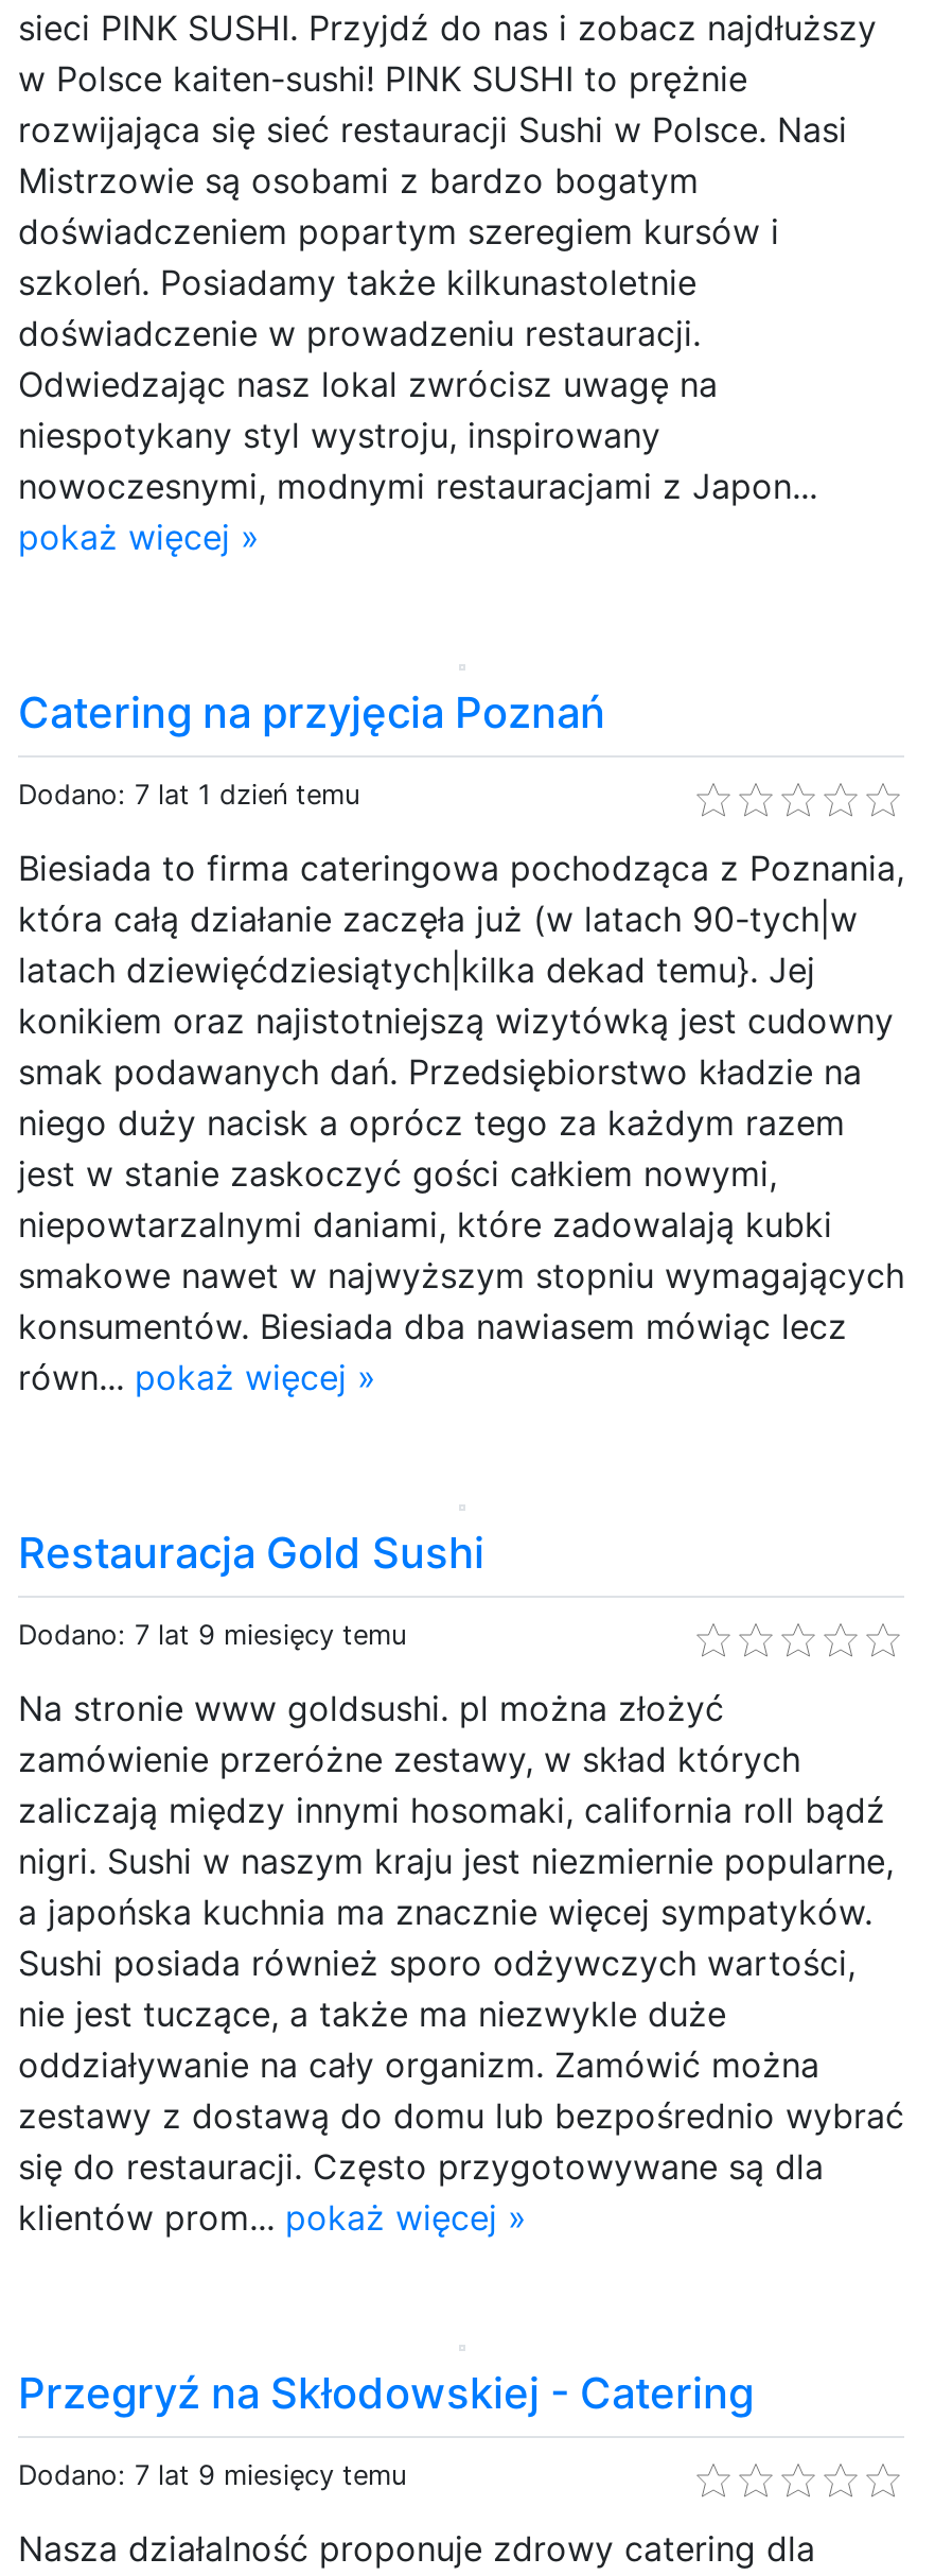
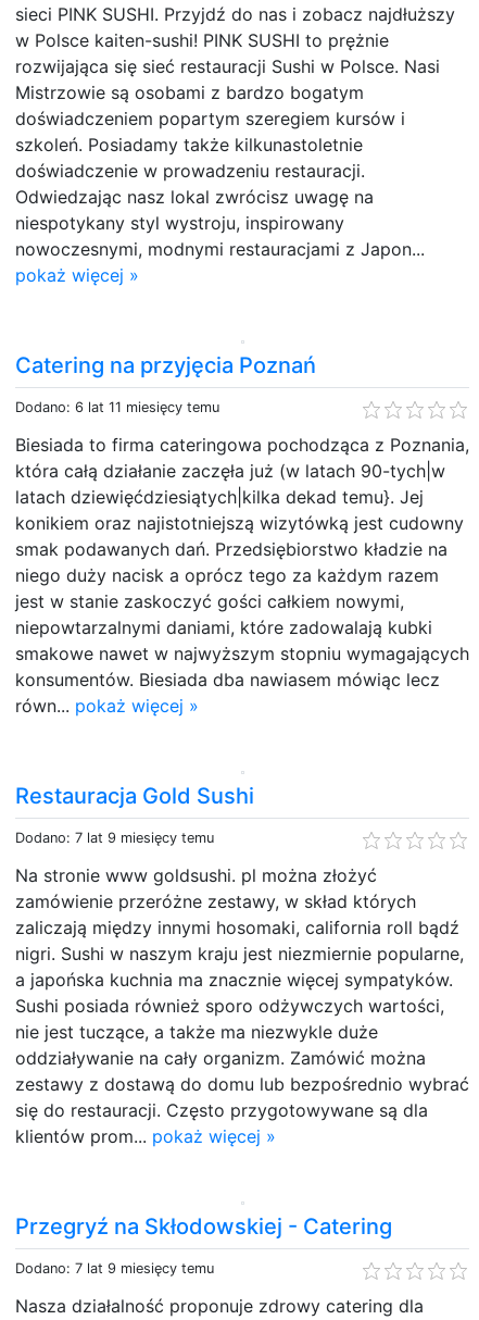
[18,778,359,810] Dodano: 7 lat 1 dzień temu -> [15,399,219,415] Dodano: 6 lat 11 miesięcy temu

